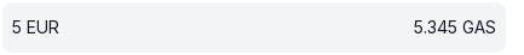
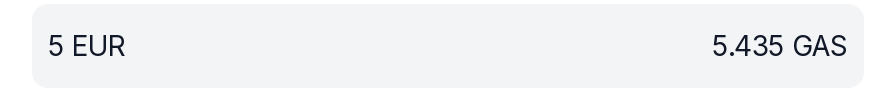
[414,17,496,37] 5.345 GAS -> [712,28,848,62] 5.435 GAS

